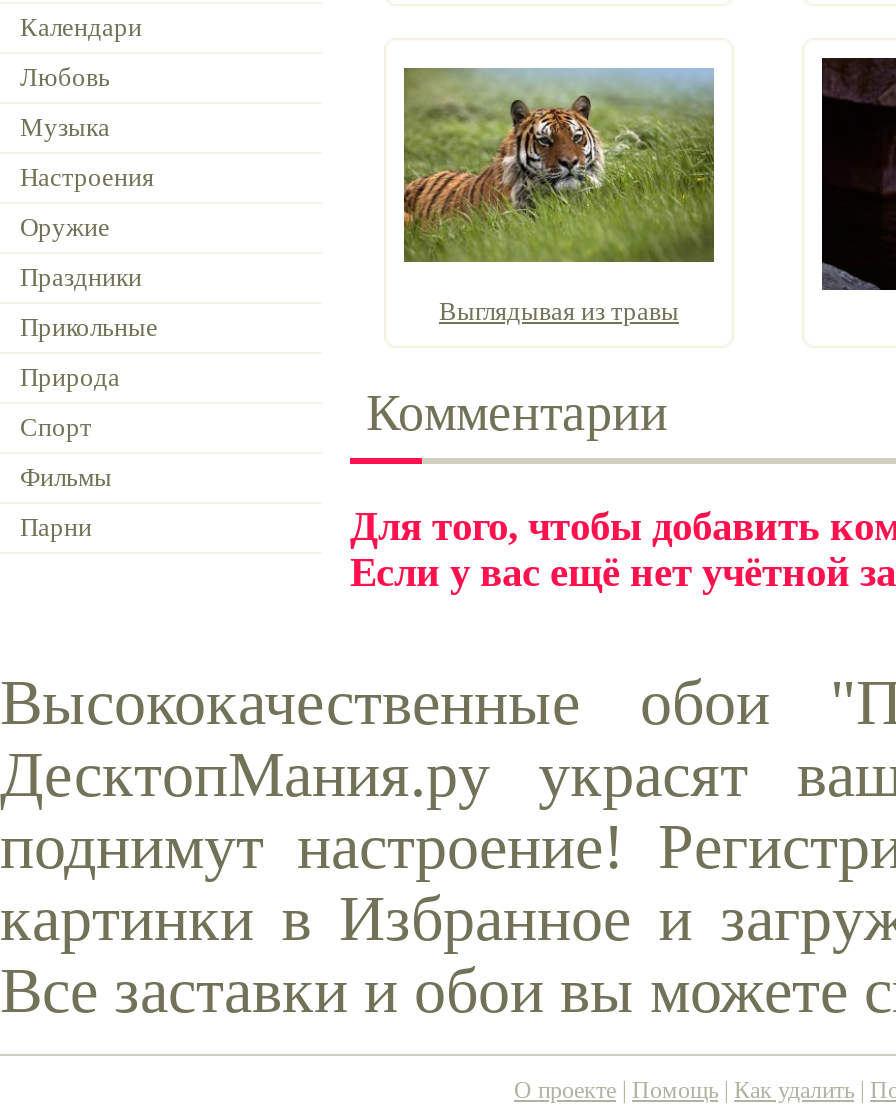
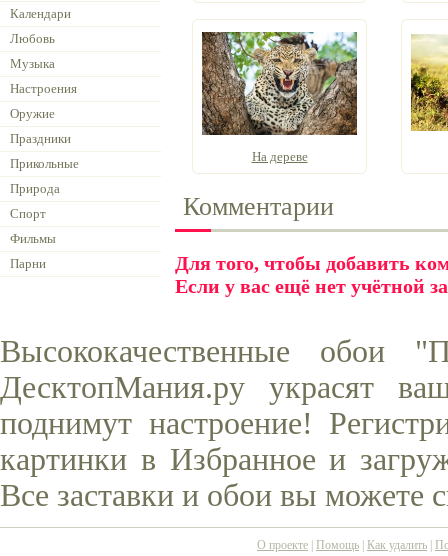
[404,64,714,326] [image] | Выглядывая из травы -> [201,31,358,164] [image] | На дереве
[820,56,890,292] [image] -> [410,29,445,145] [image]

